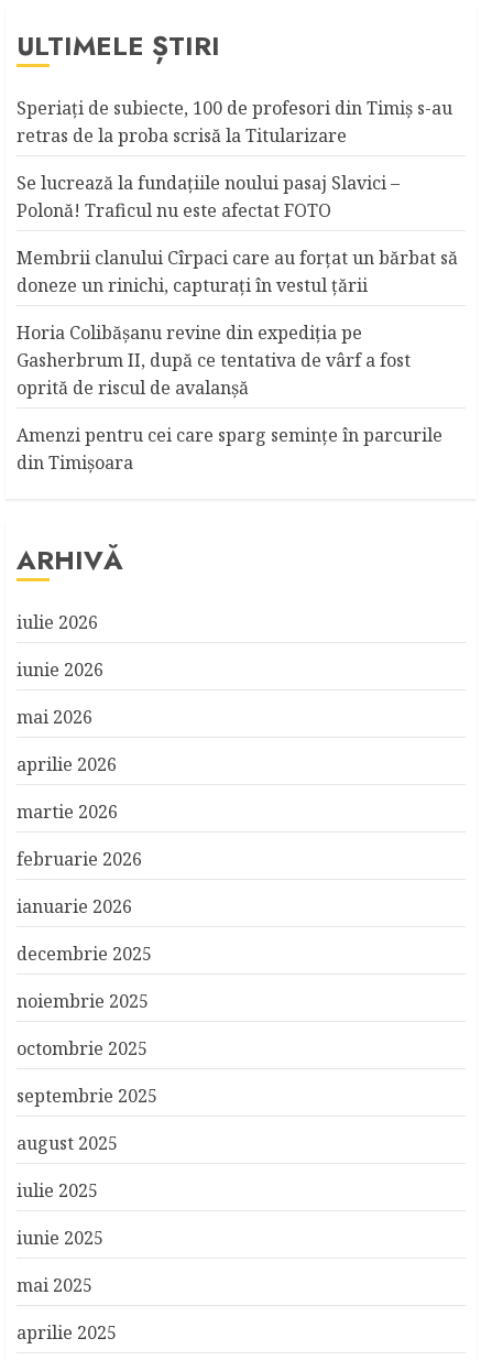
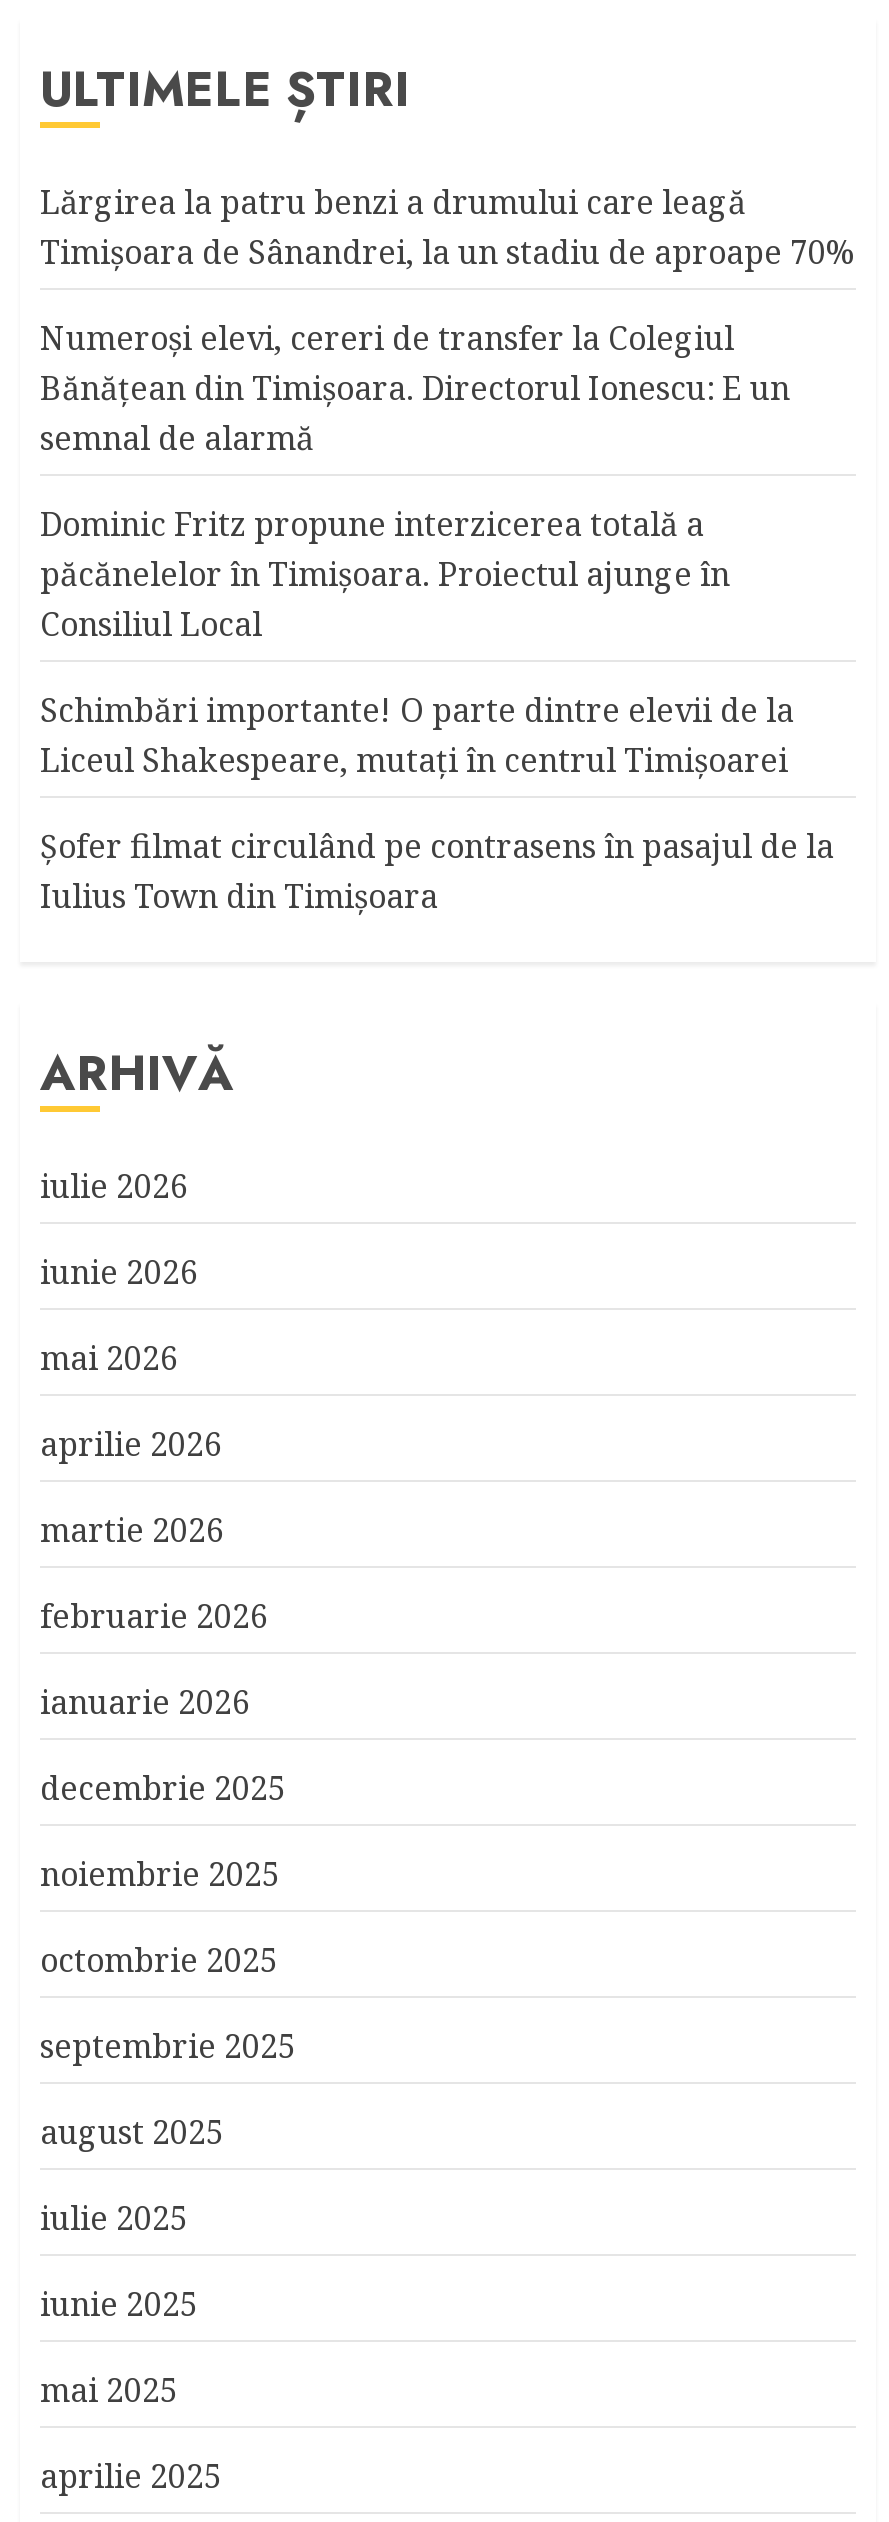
[17,96,452,148] Speriaţi de subiecte, 100 de profesori din Timiş s-au | retras de la proba scrisă la Titularizare -> [40,180,856,274] Lărgirea la patru benzi a drumului care leagă | Timișoara de Sânandrei, la un stadiu de aproape 70%
[17,171,400,223] Se lucrează la fundaţiile noului pasaj Slavici – | Polonă! Traficul nu este afectat FOTO -> [40,316,790,460] Numeroşi elevi, cereri de transfer la Colegiul | Bănăţean din Timişoara. Directorul Ionescu: E un | semnal de alarmă
[17,246,458,298] Membrii clanului Cîrpaci care au forţat un bărbat să | doneze un rinichi, capturaţi în vestul ţării -> [40,502,730,646] Dominic Fritz propune interzicerea totală a | păcănelelor în Timișoara. Proiectul ajunge în | Consiliul Local
[17,321,411,400] Horia Colibășanu revine din expediția pe | Gasherbrum II, după ce tentativa de vârf a fost | oprită de riscul de avalanșă -> [40,688,794,782] Schimbări importante! O parte dintre elevii de la | Liceul Shakespeare, mutaţi în centrul Timişoarei
[17,423,442,475] Amenzi pentru cei care sparg seminţe în parcurile | din Timişoara -> [40,824,834,918] Șofer filmat circulând pe contrasens în pasajul de la | Iulius Town din Timișoara

